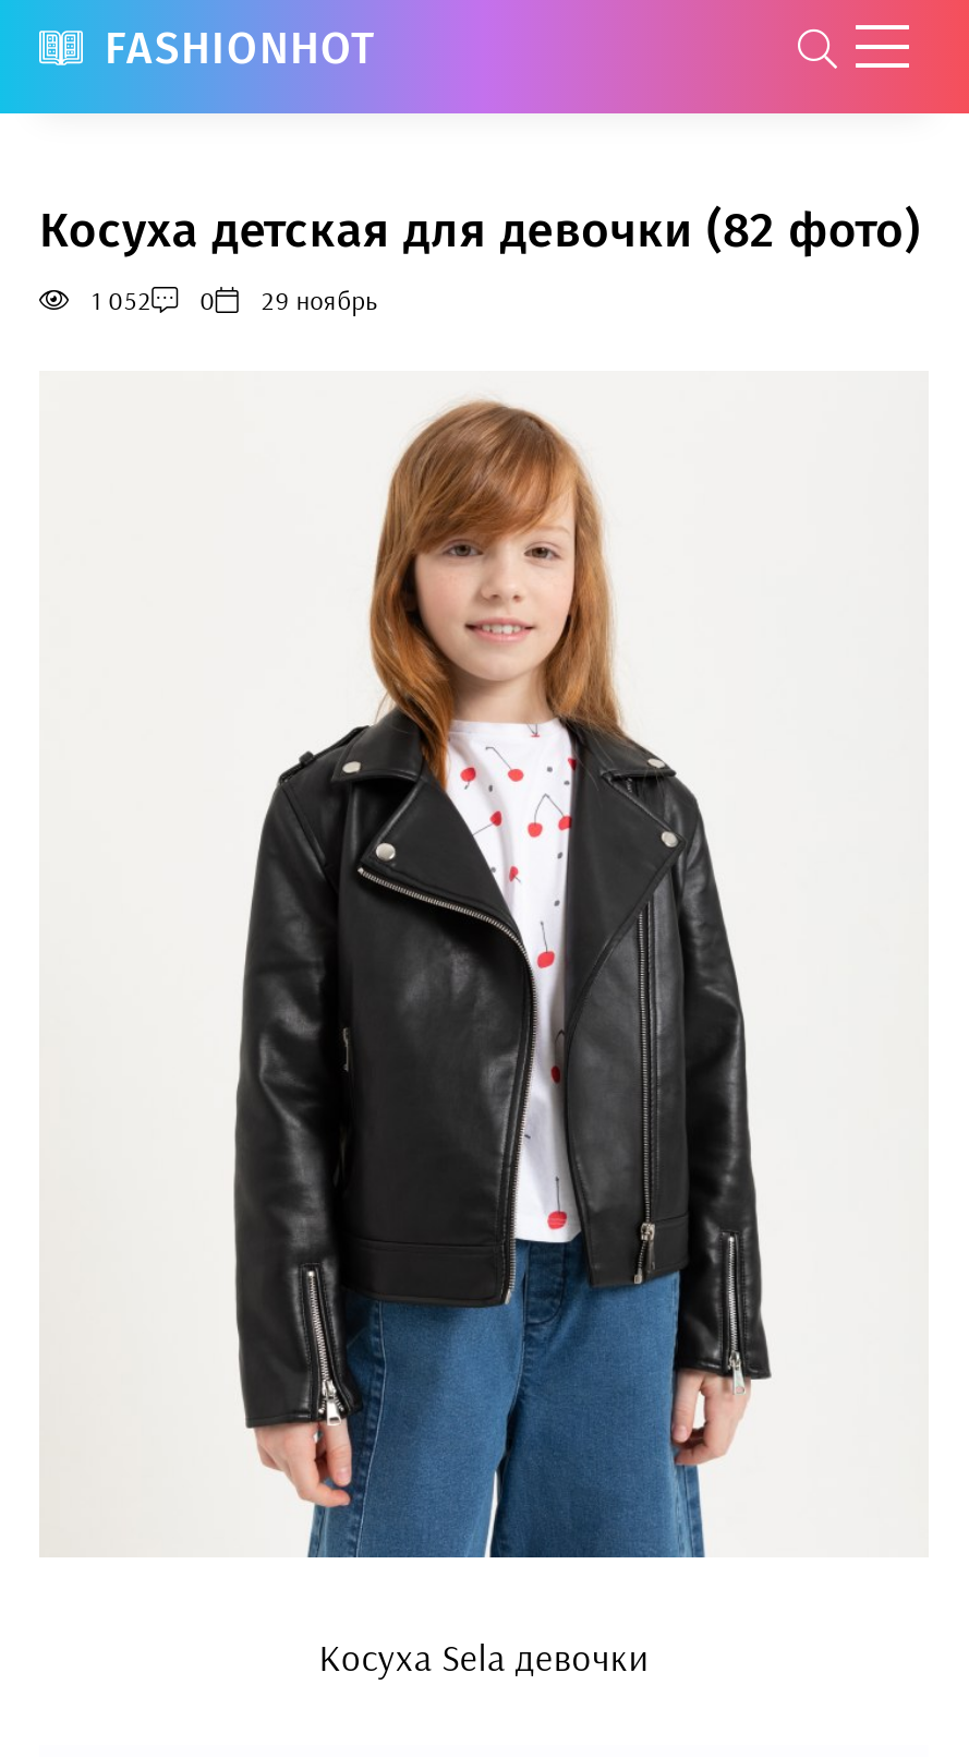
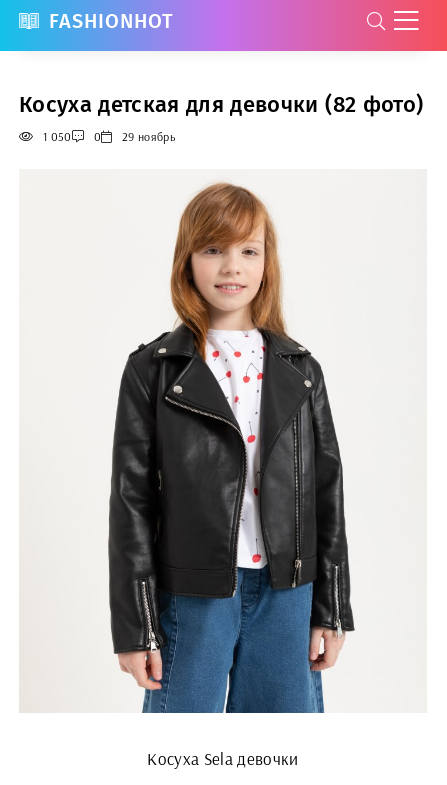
[91,284,152,316] 1 052 -> [43,129,72,144] 1 050

